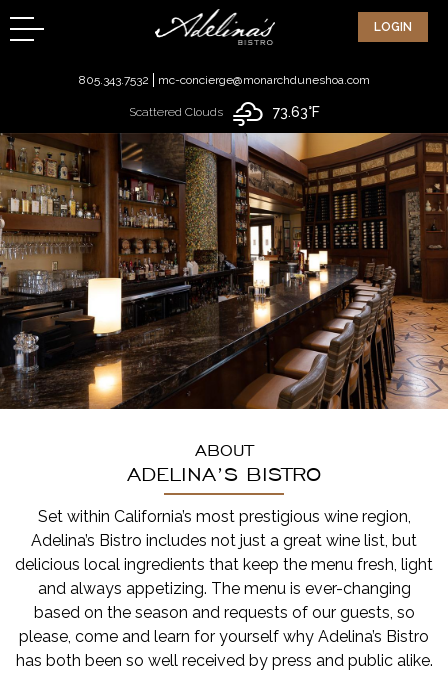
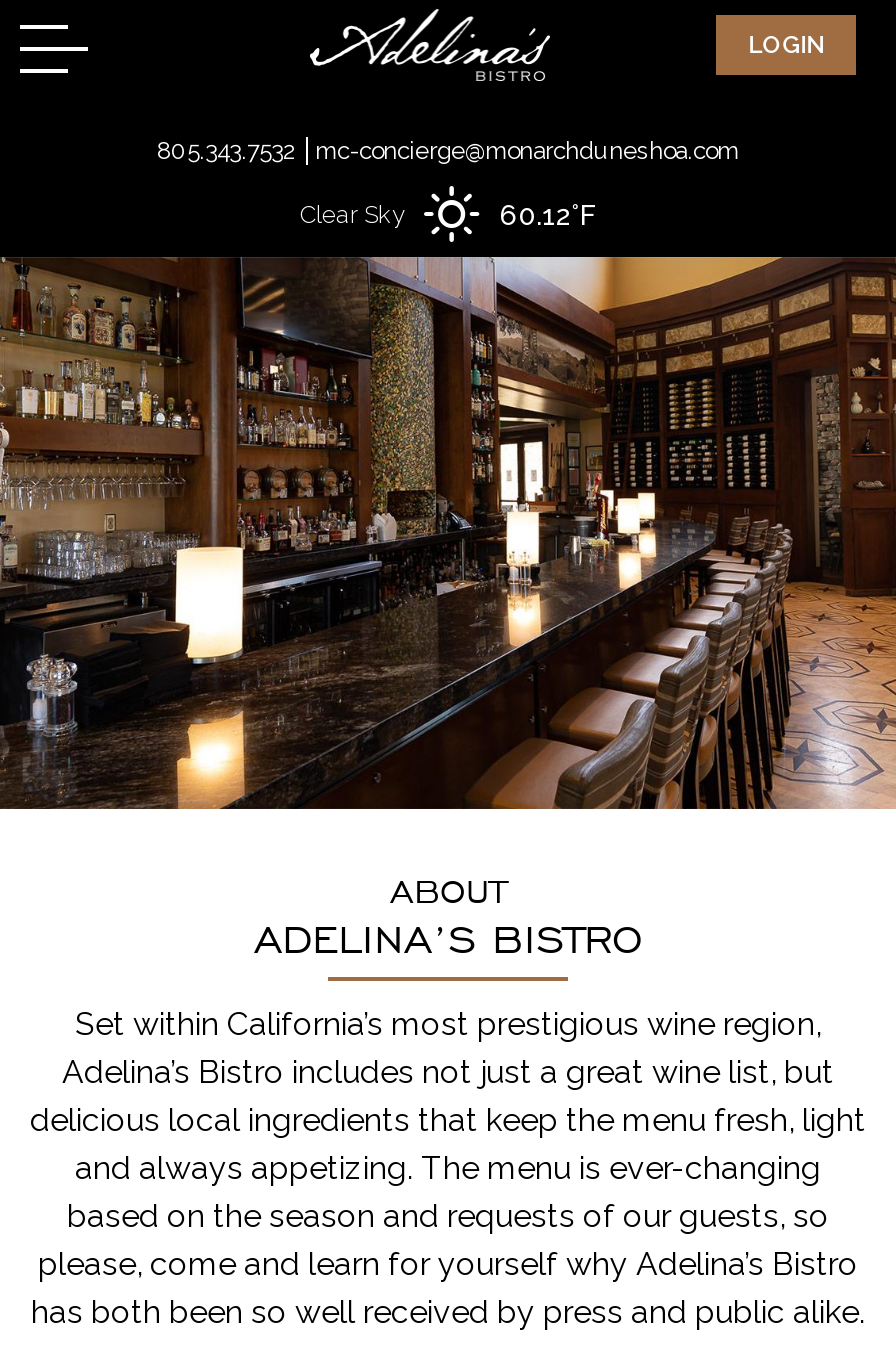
[128,104,319,120] 73.63°F | Scattered Clouds -> [300,199,596,231] 60.12°F | Clear Sky

